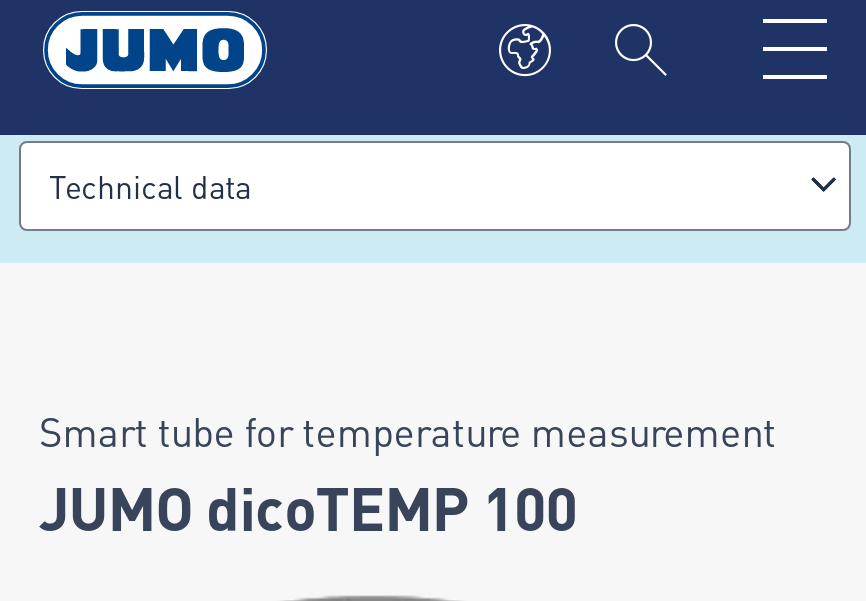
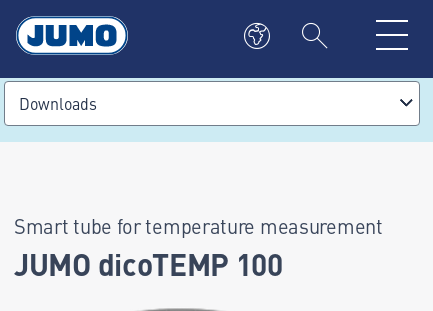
[49,163,251,207] Technical data -> [19,92,97,114] Downloads

